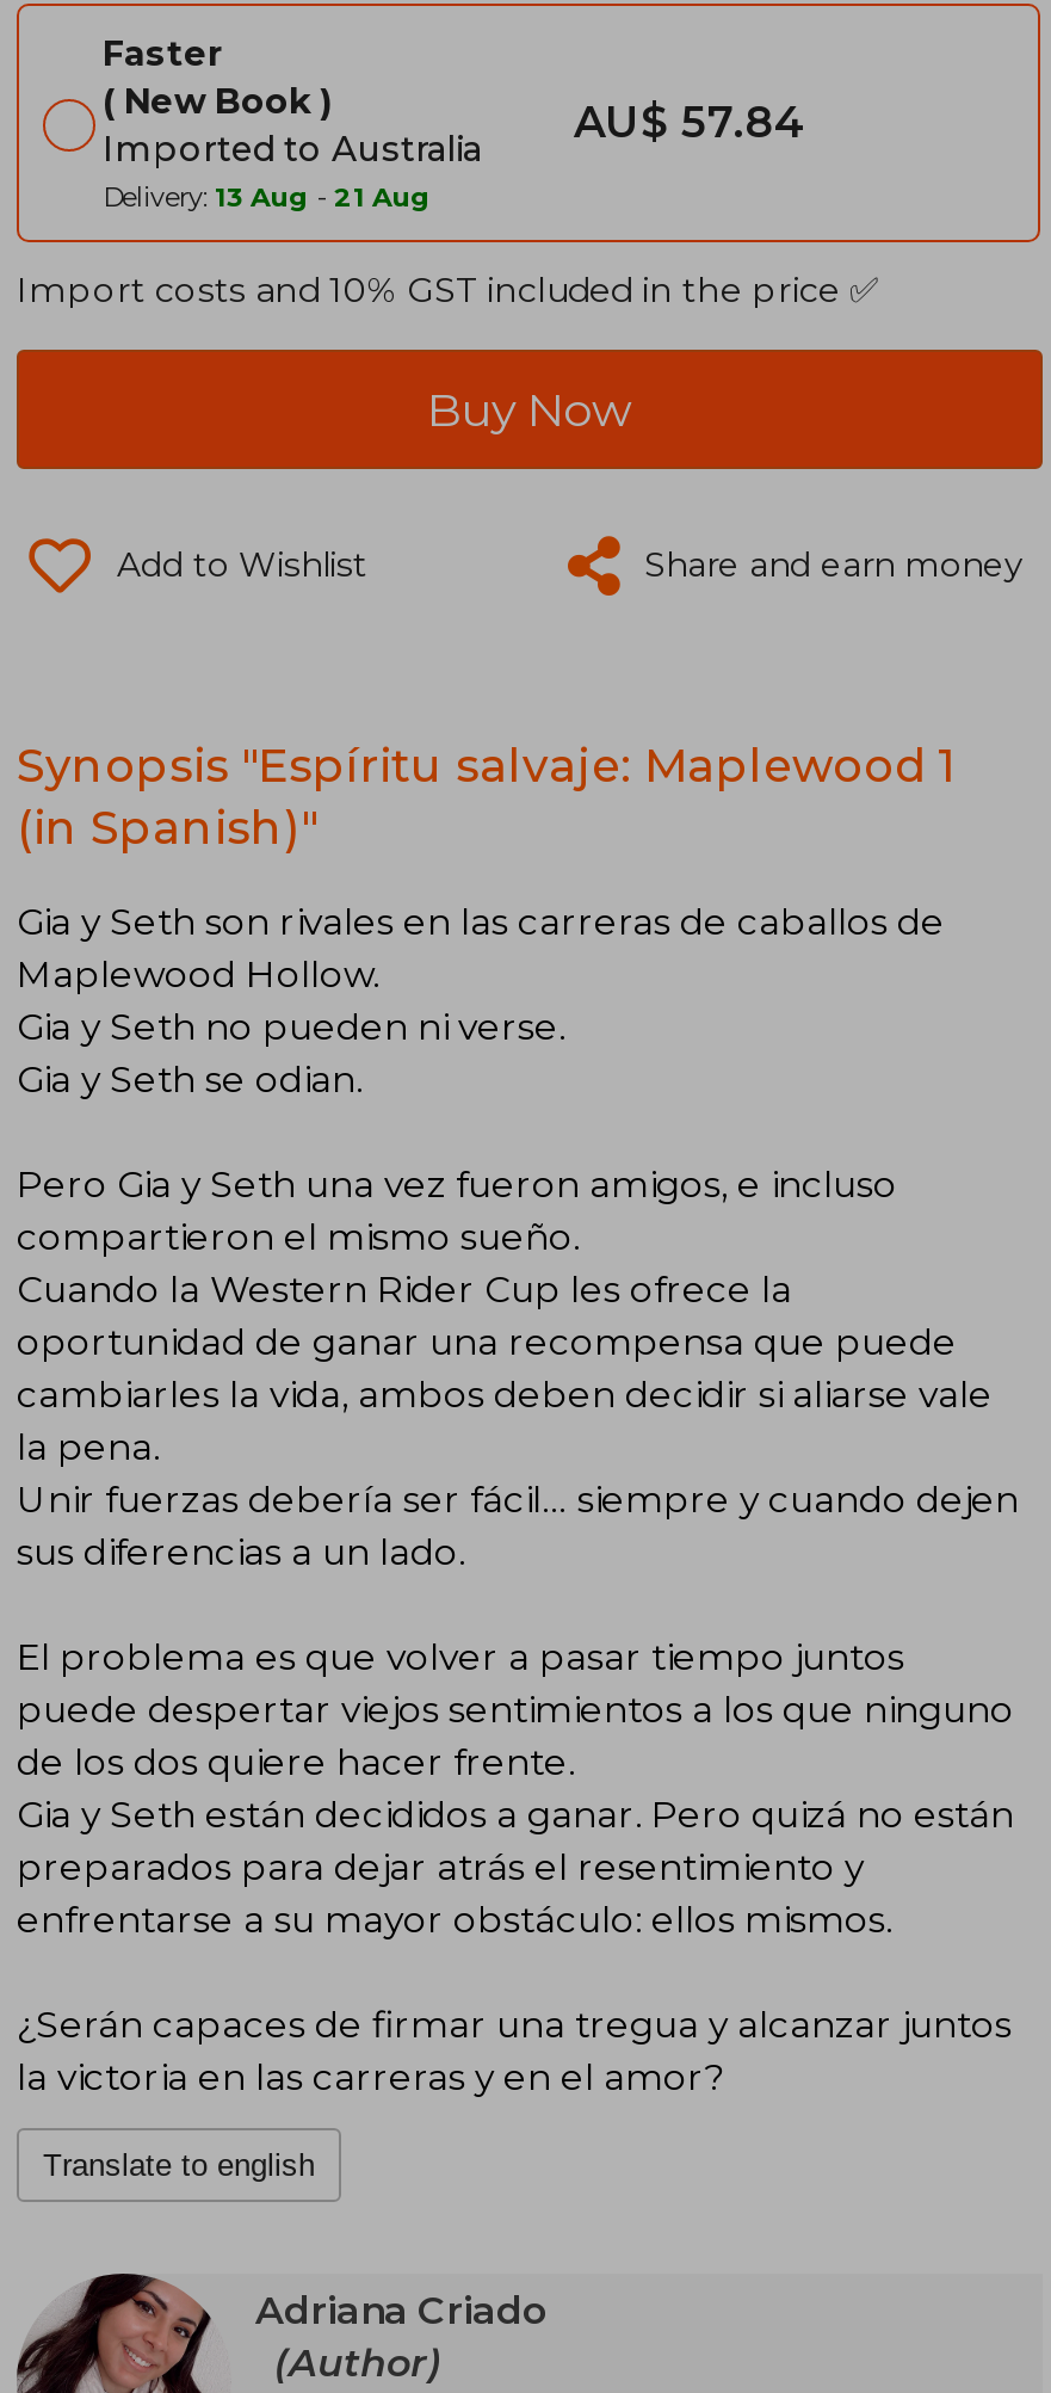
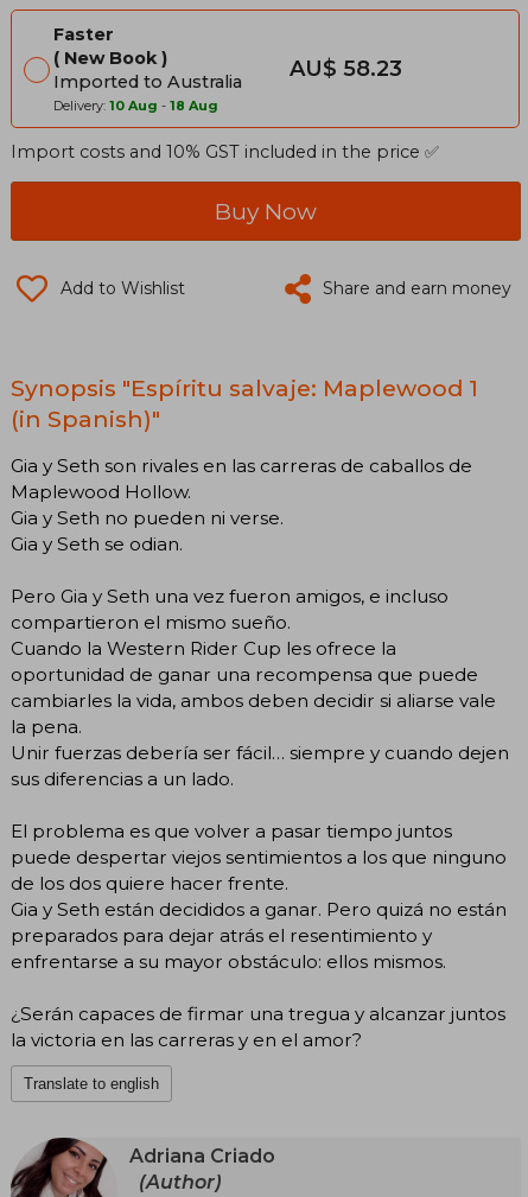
[574,96,805,148] AU$ 57.84 -> [289,55,402,81] AU$ 58.23
[103,180,432,214] Delivery: 13 Aug - 21 Aug -> [53,97,218,114] Delivery: 10 Aug - 18 Aug

